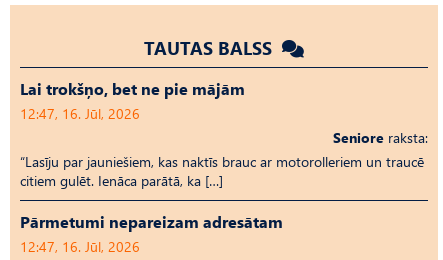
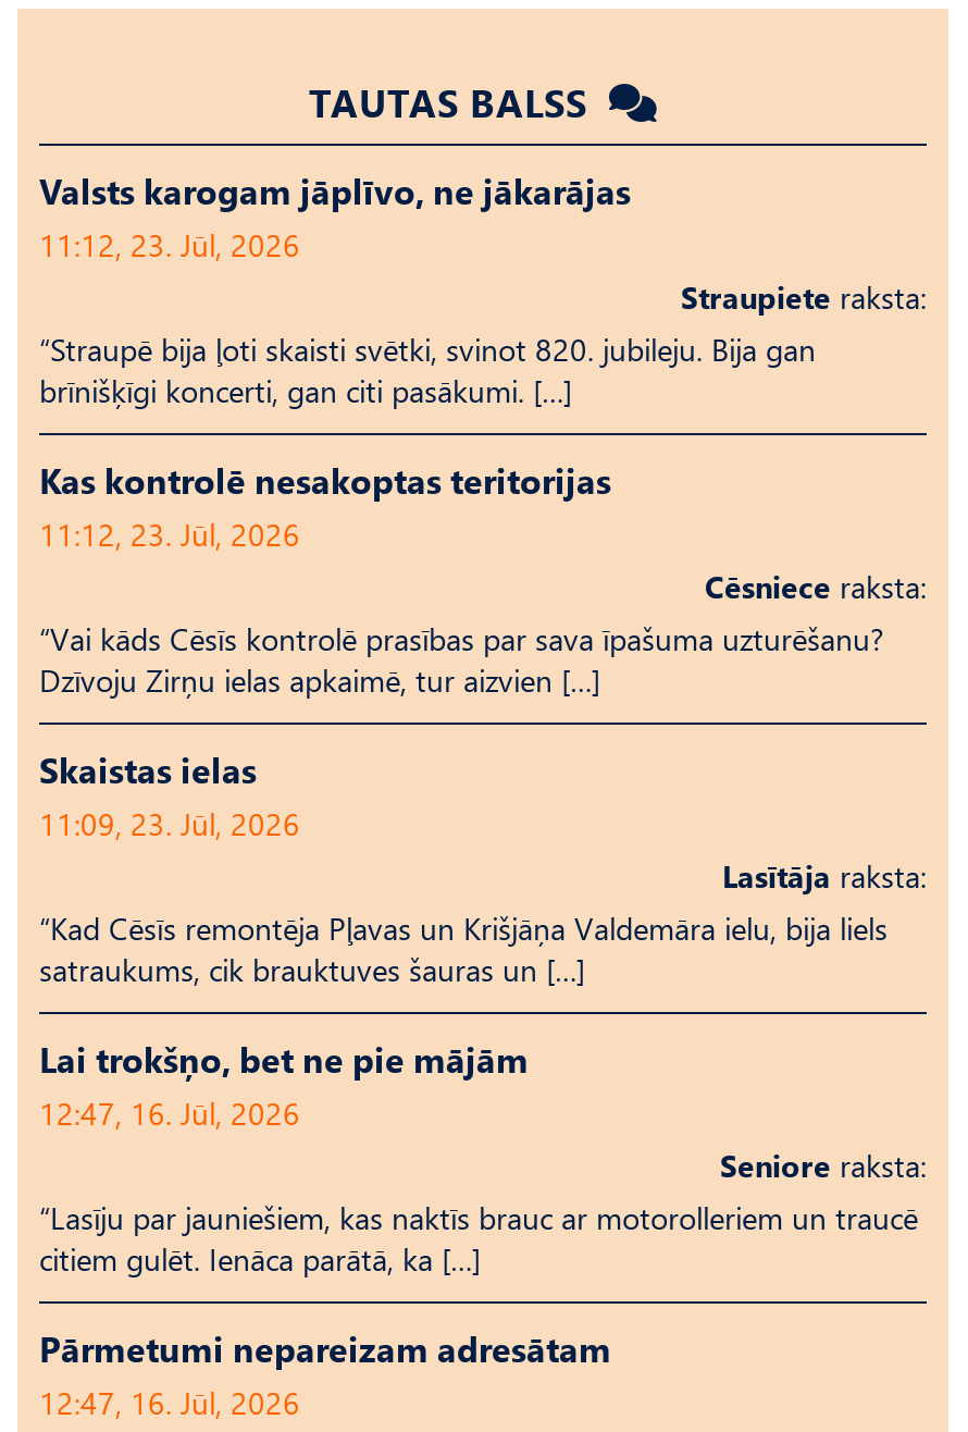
none -> [39,167,927,990] Valsts karogam jāplīvo, ne jākarājas | 11:12, 23. Jūl, 2026 | Straupiete raksta: | “Straupē bija ļoti skaisti svētki, svinot 820. jubileju. Bija gan | brīnišķīgi koncerti, gan citi pasākumi. […] | Kas kontrolē nesakoptas teritorijas | 11:12, 23. Jūl, 2026 | Cēsniece raksta: | “Vai kāds Cēsīs kontrolē prasības par sava īpašuma uzturēšanu? | Dzīvoju Zirņu ielas apkaimē, tur aizvien […] | Skaistas ielas | 11:09, 23. Jūl, 2026 | Lasītāja raksta: | “Kad Cēsīs remontēja Pļavas un Krišjāņa Valdemāra ielu, bija liels | satraukums, cik brauktuves šauras un […]

